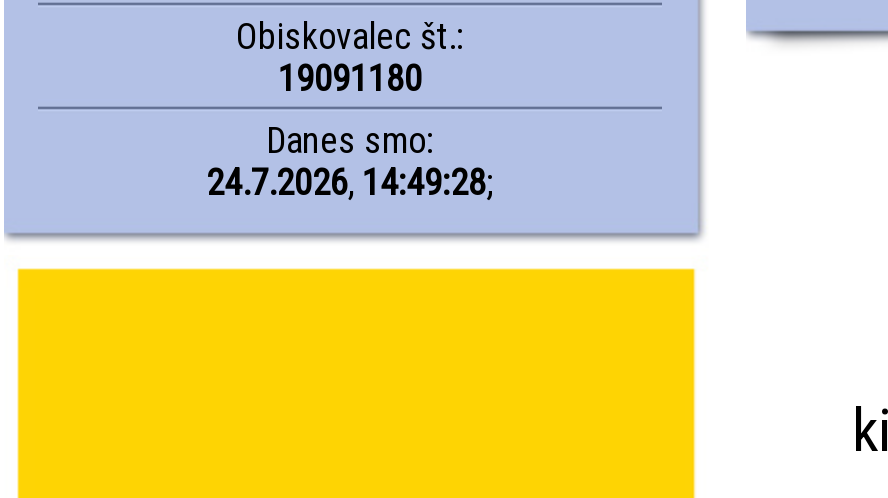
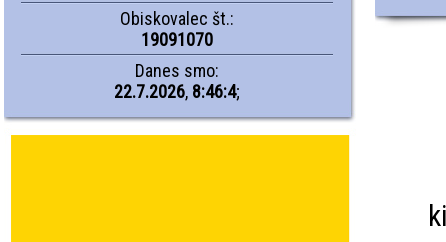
[278,57,422,99] 19091180 -> [141,29,213,50] 19091070
[206,161,494,203] 24.7.2026, 14:49:28; -> [114,81,240,102] 22.7.2026, 8:46:4;

